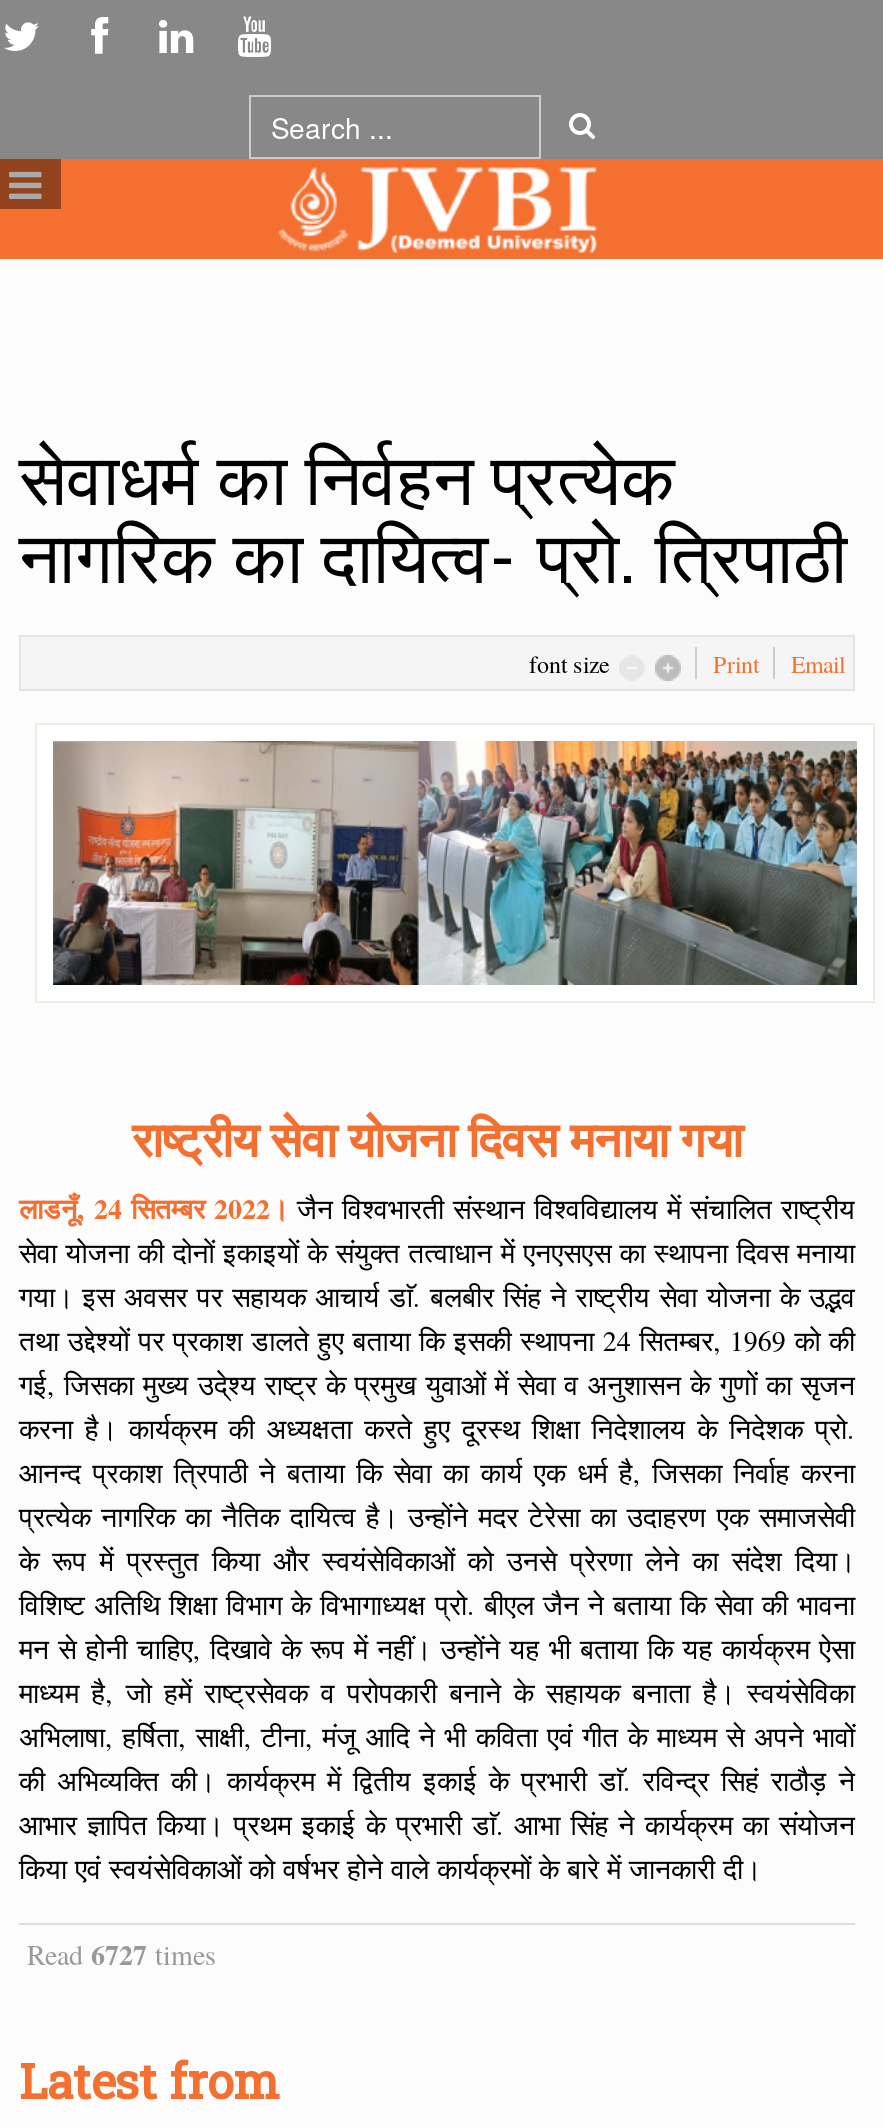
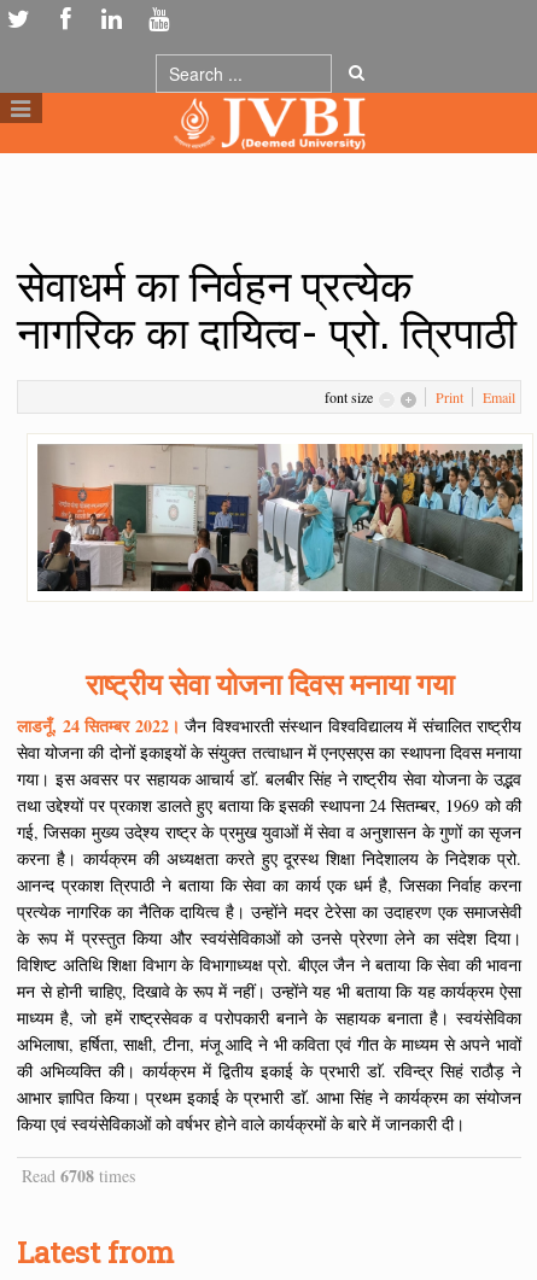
[27,1933,215,1975] Read 6727 times -> [22,1163,135,1188] Read 6708 times

